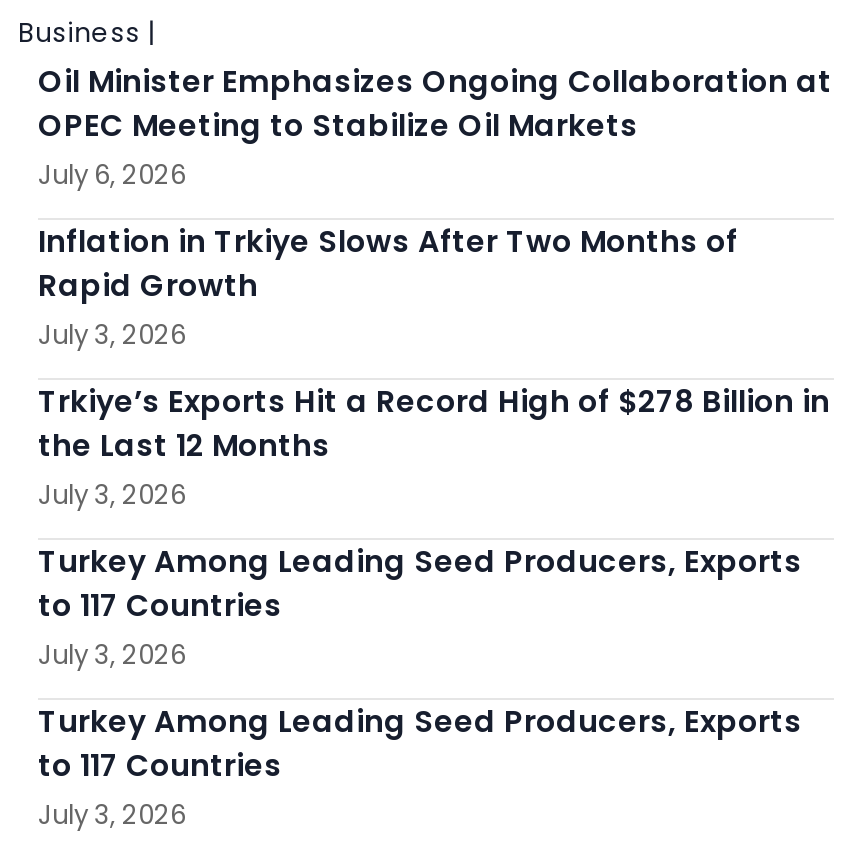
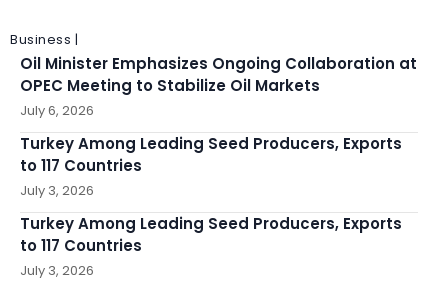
[38,221,830,515] Inflation in Trkiye Slows After Two Months of | Rapid Growth | July 3, 2026 | Trkiye’s Exports Hit a Record High of $278 Billion in | the Last 12 Months | July 3, 2026 -> none

